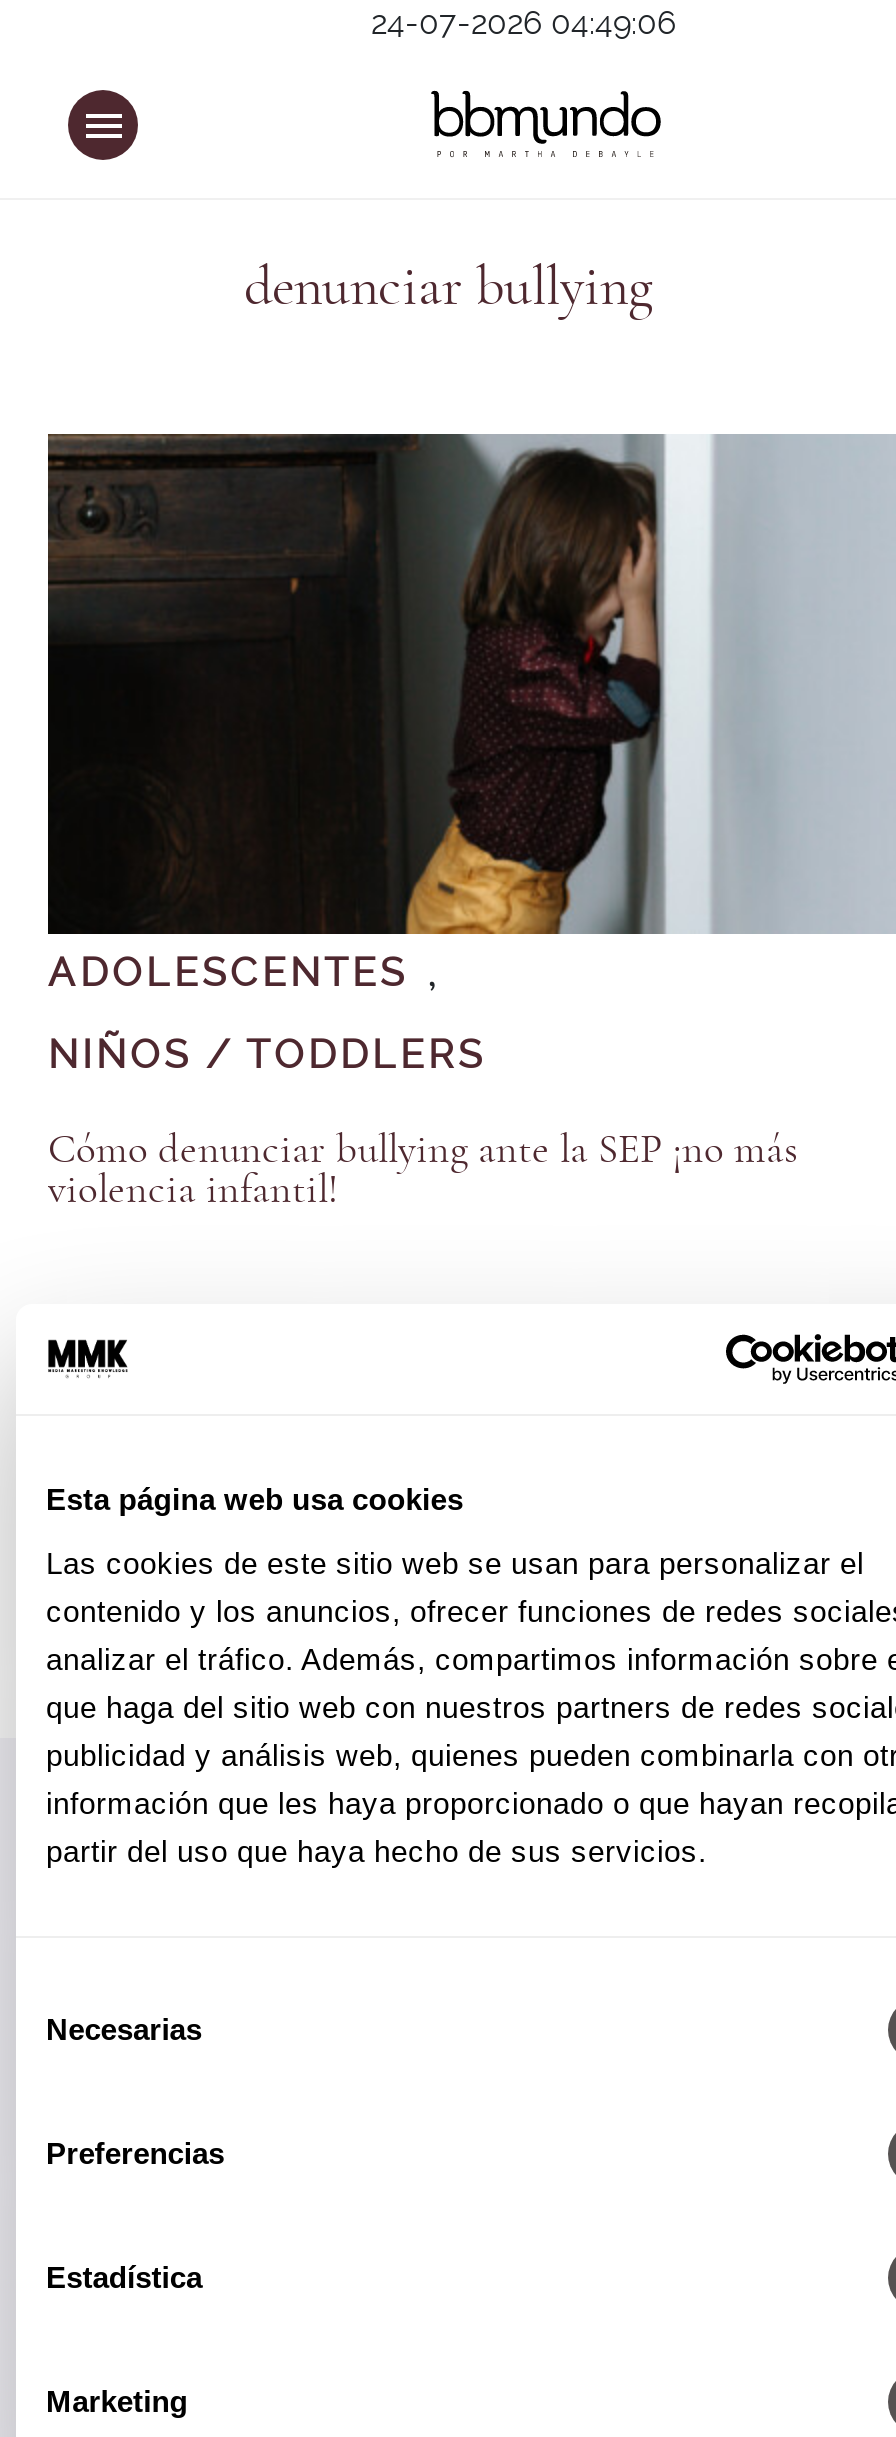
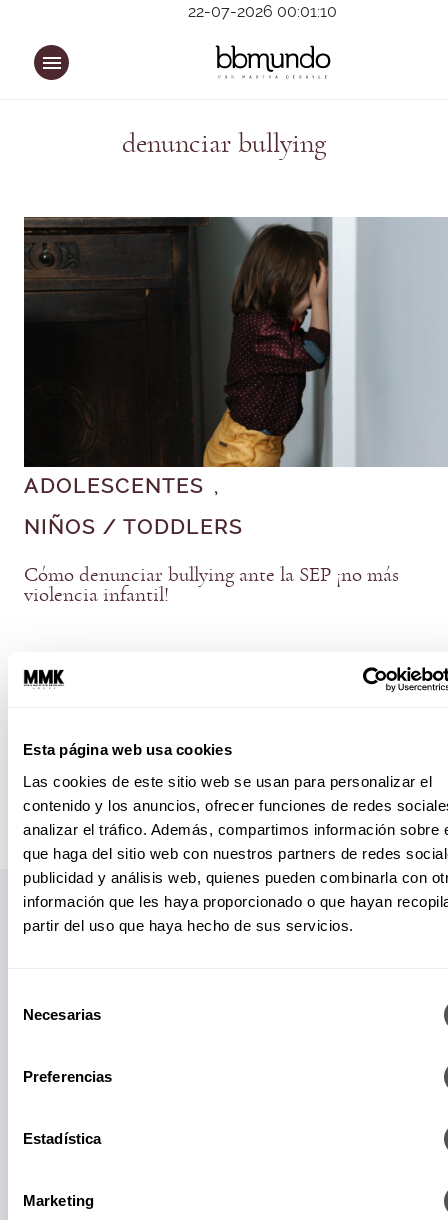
[371,8,677,40] 24-07-2026 04:49:06 -> [187,4,336,20] 22-07-2026 00:01:10

